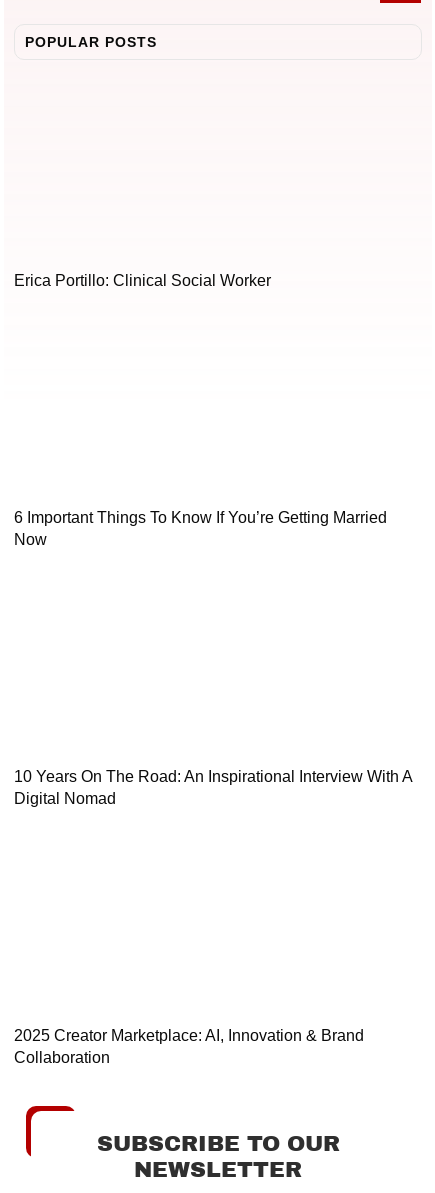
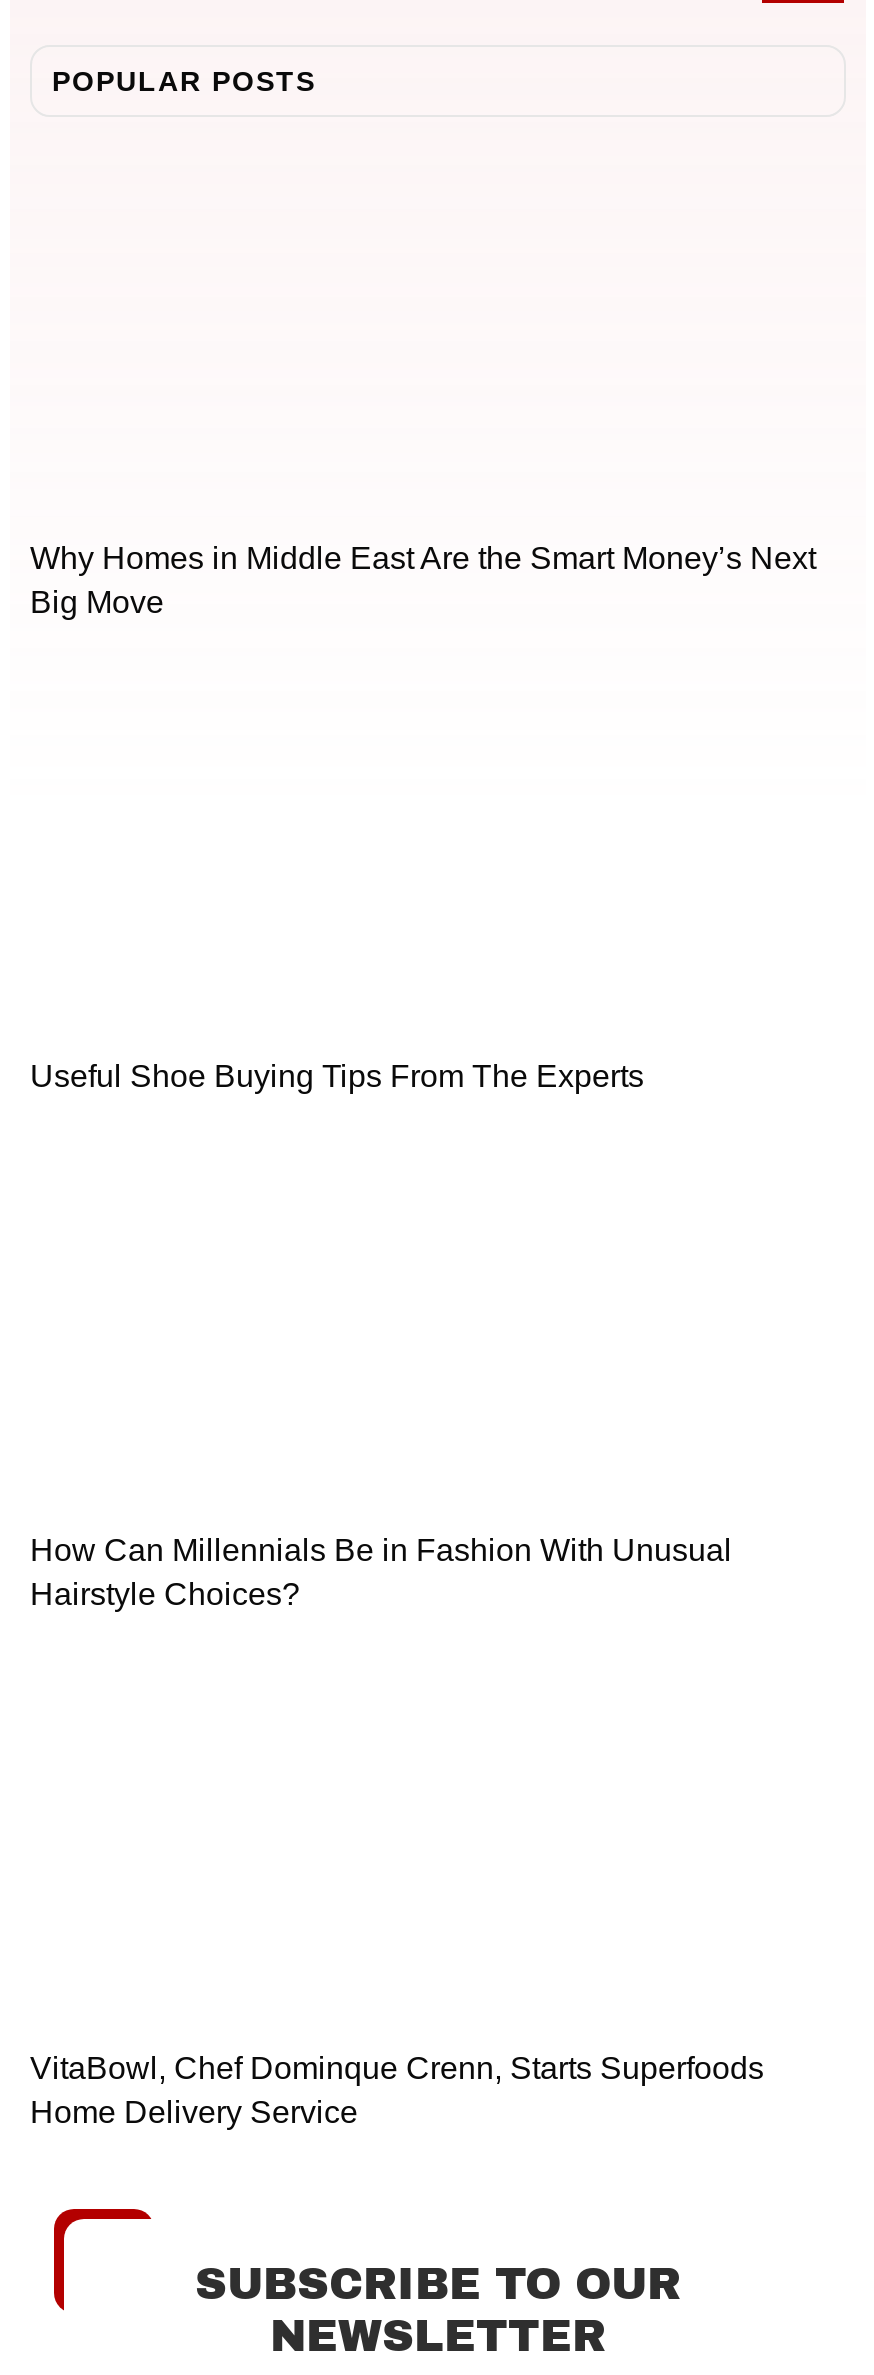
[14,272,271,289] Erica Portillo: Clinical Social Worker -> [30,541,816,619] Why Homes in Middle East Are the Smart Money’s Next | Big Move
[14,509,387,548] 6 Important Things To Know If You’re Getting Married | Now -> [30,1059,644,1093] Useful Shoe Buying Tips From The Experts
[14,768,412,807] 10 Years On The Road: An Inspirational Interview With A | Digital Nomad -> [30,1533,732,1611] How Can Millennials Be in Fashion With Unusual | Hairstyle Choices?
[14,1027,364,1066] 2025 Creator Marketplace: AI, Innovation & Brand | Collaboration -> [30,2051,764,2129] VitaBowl, Chef Dominque Crenn, Starts Superfoods | Home Delivery Service

